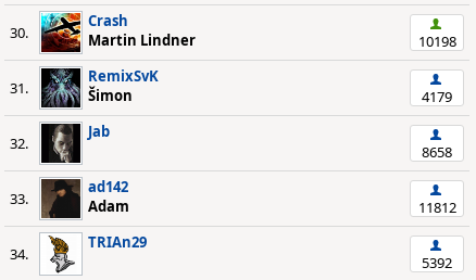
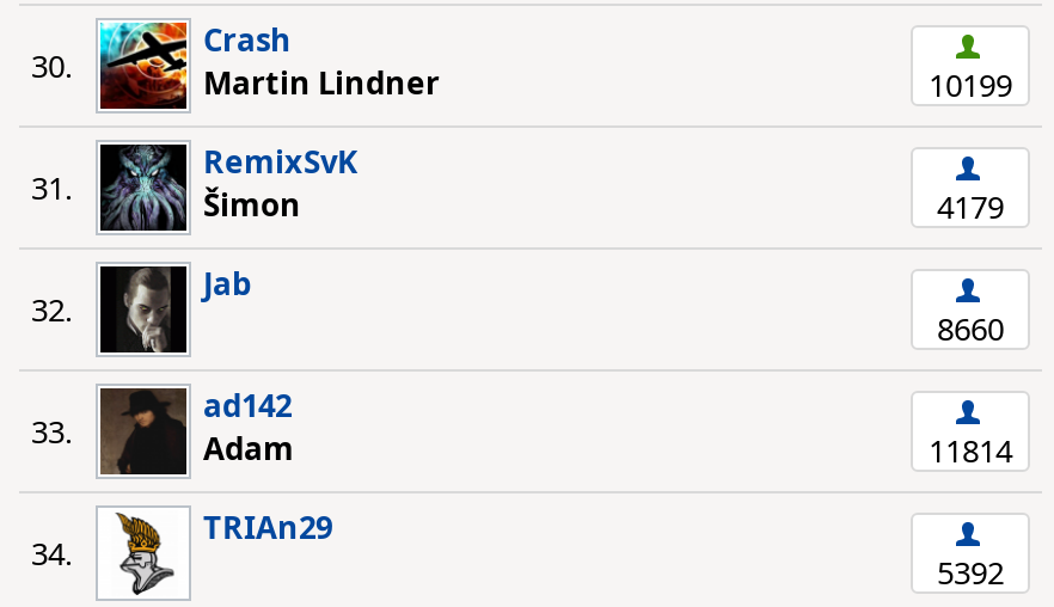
[418,31,456,51] 10198 -> [929,63,1012,106] 10199
[422,142,452,162] 8658 -> [937,307,1004,350] 8660
[418,198,456,217] 11812 -> [929,429,1012,472] 11814

